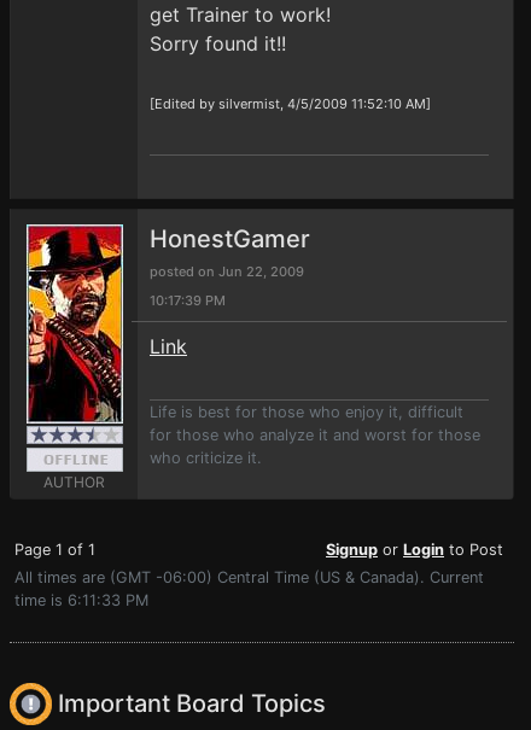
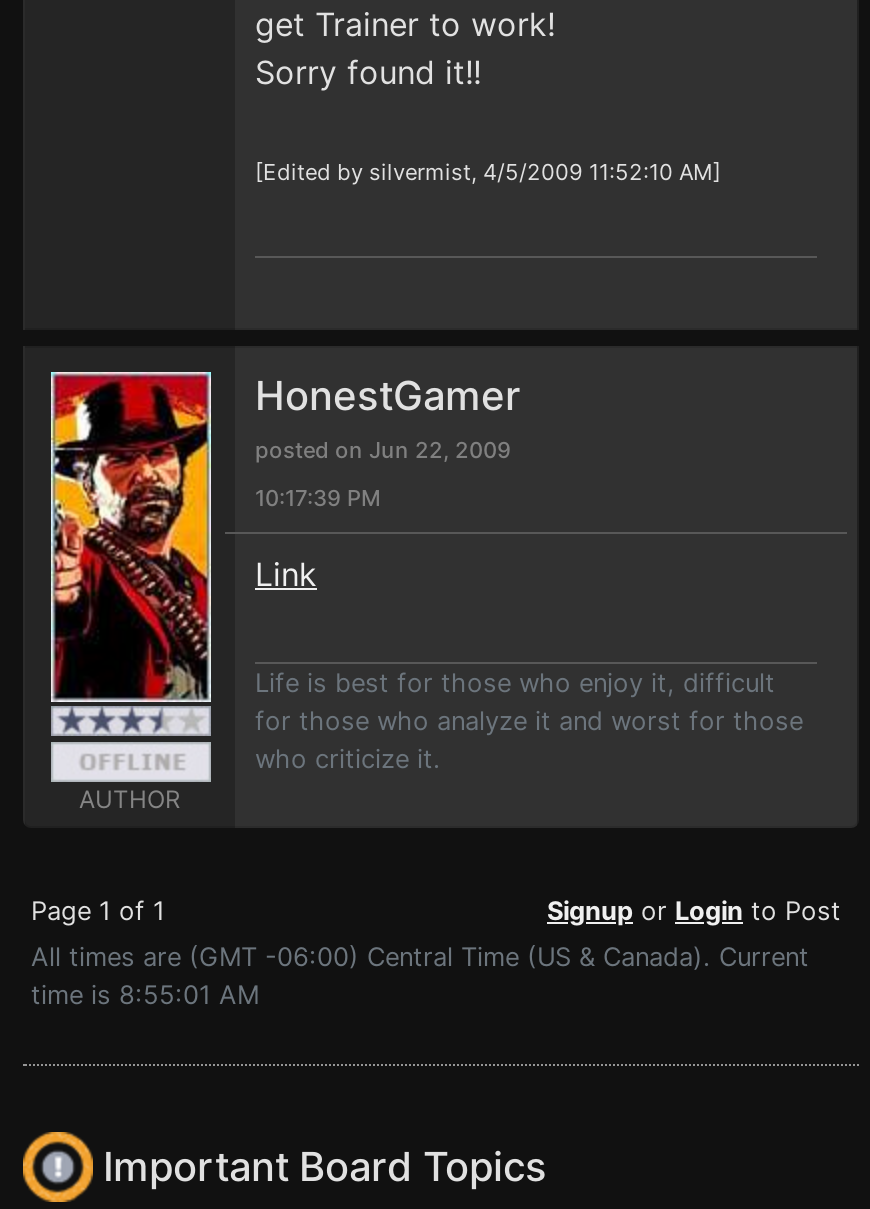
[14,591,148,609] time is 6:11:33 PM -> [31,980,259,1010] time is 8:55:01 AM

